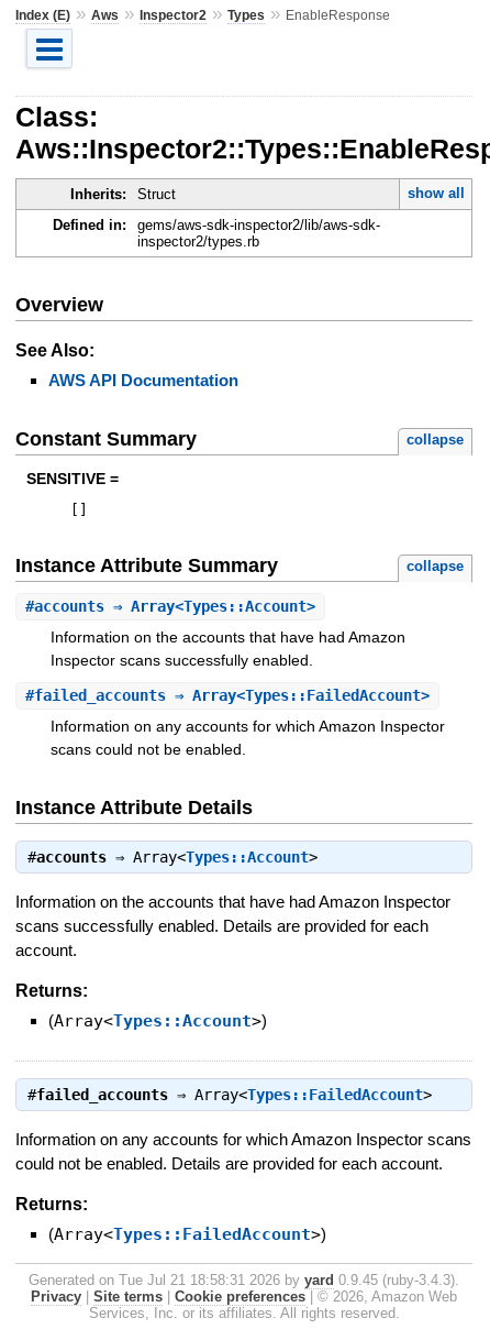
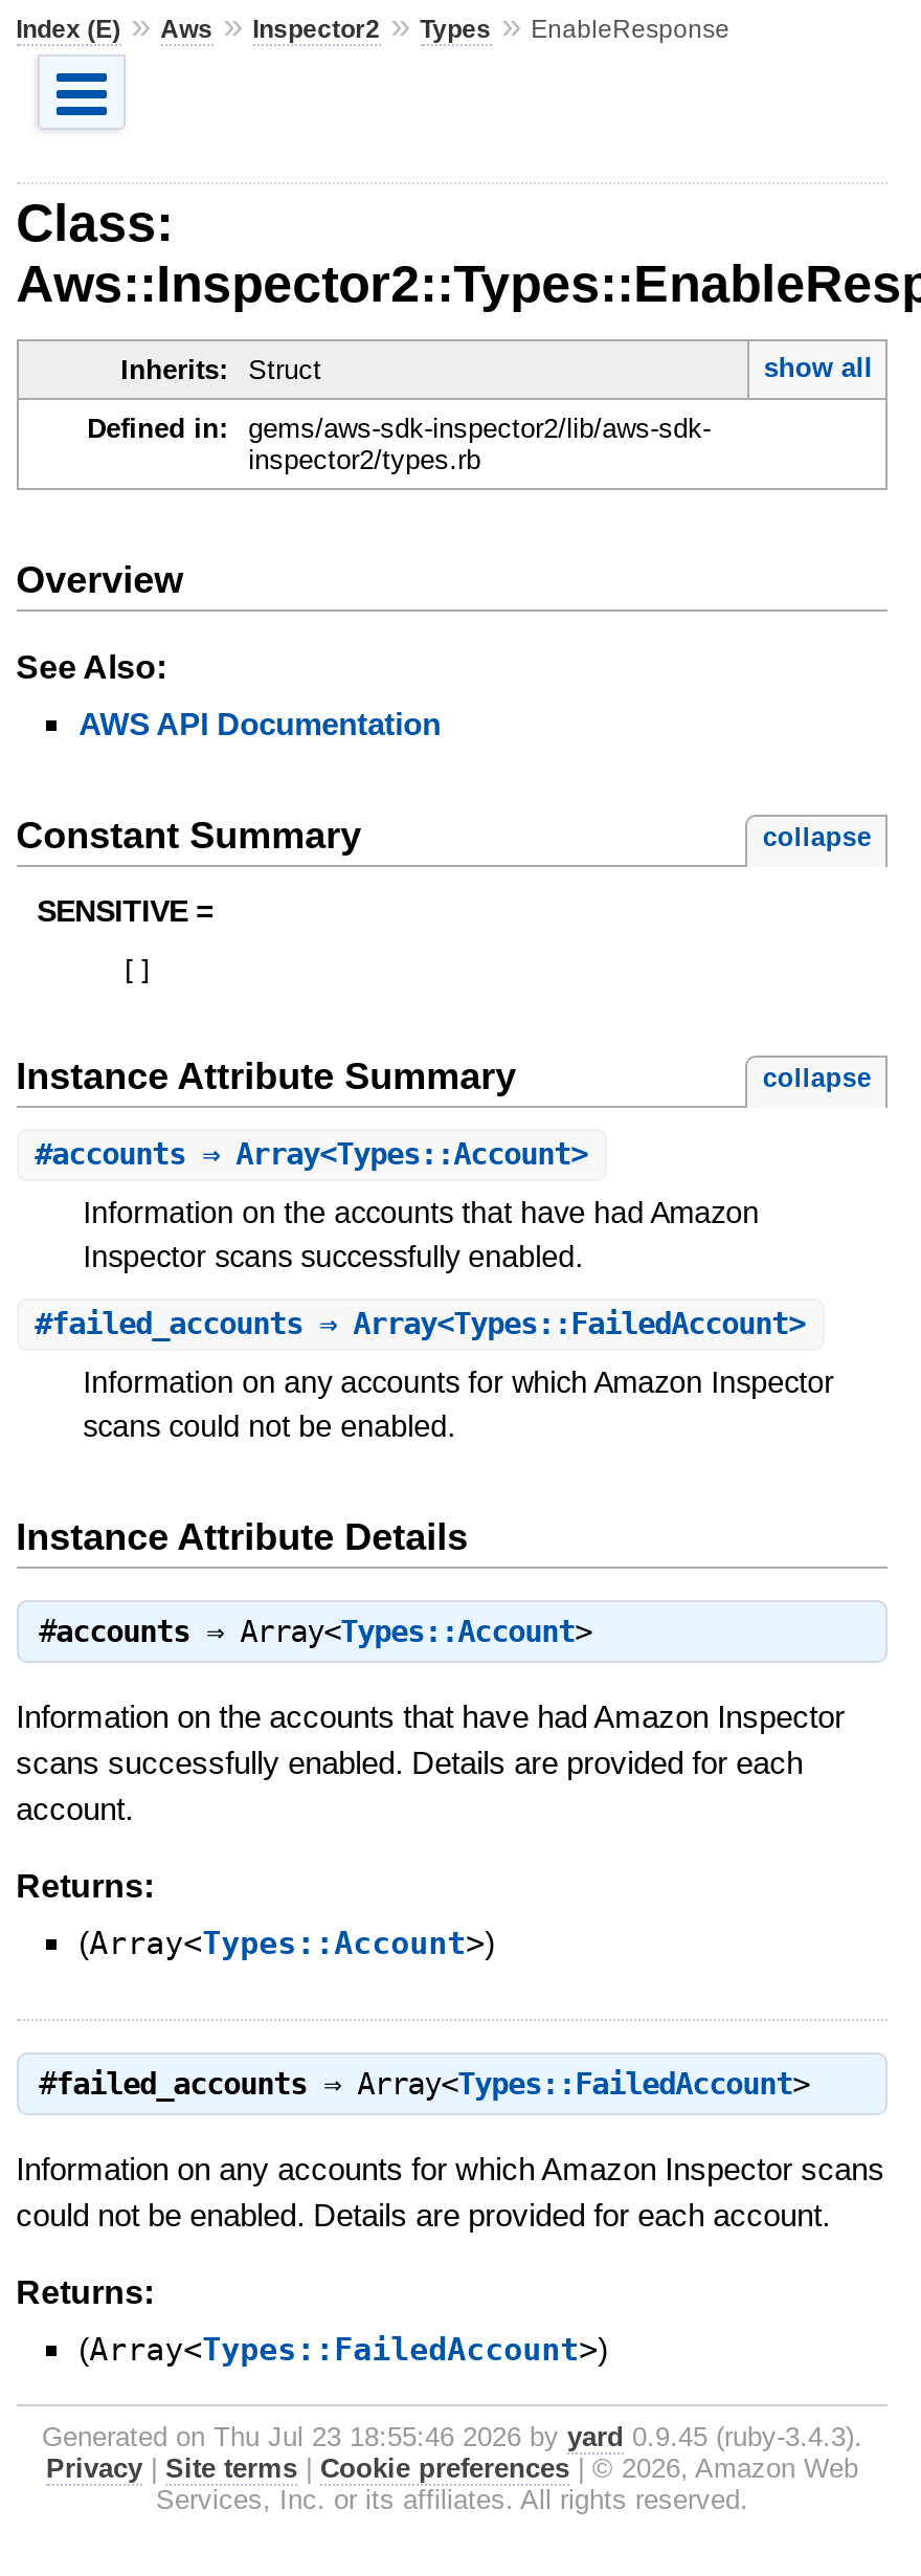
[29,1272,459,1289] Generated on Tue Jul 21 18:58:31 2026 by yard 0.9.45 (ruby-3.4.3). -> [42,2422,862,2453] Generated on Thu Jul 23 18:55:46 2026 by yard 0.9.45 (ruby-3.4.3).

